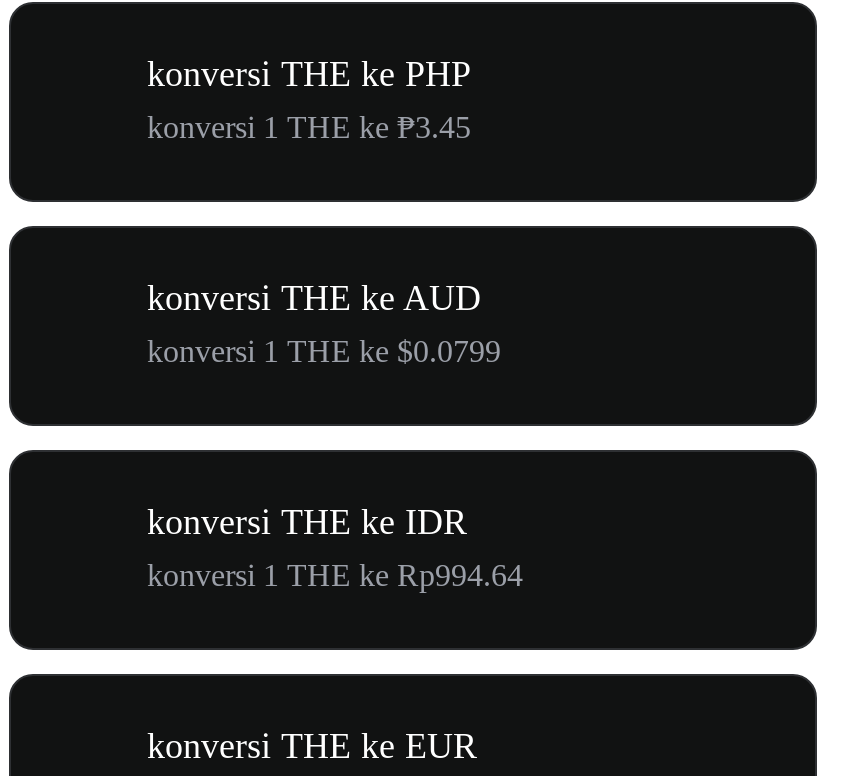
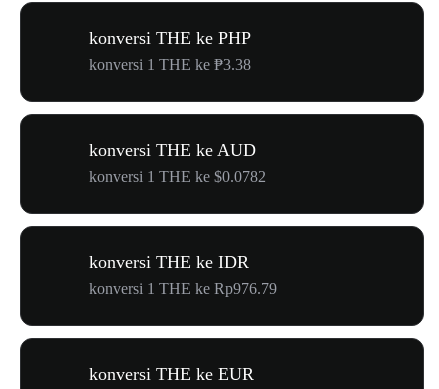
[147,110,471,144] konversi 1 THE ke ₱3.45 -> [89,56,251,73] konversi 1 THE ke ₱3.38
[147,334,501,368] konversi 1 THE ke $0.0799 -> [89,168,266,185] konversi 1 THE ke $0.0782
[147,558,523,592] konversi 1 THE ke Rp994.64 -> [89,280,277,297] konversi 1 THE ke Rp976.79

